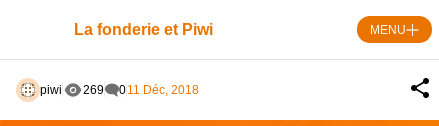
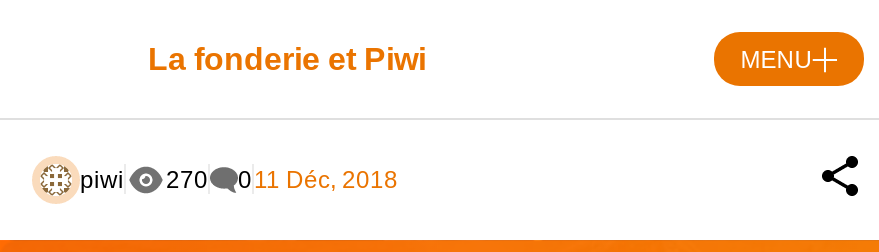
[40,82,199,96] piwi 269 0 11 Déc, 2018 -> [80,165,398,193] piwi 270 0 11 Déc, 2018

